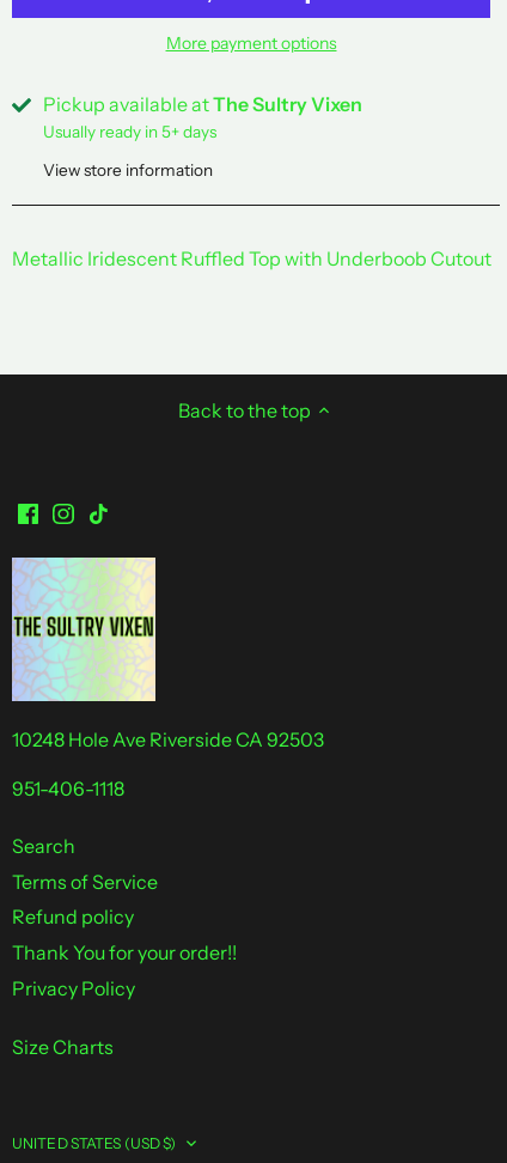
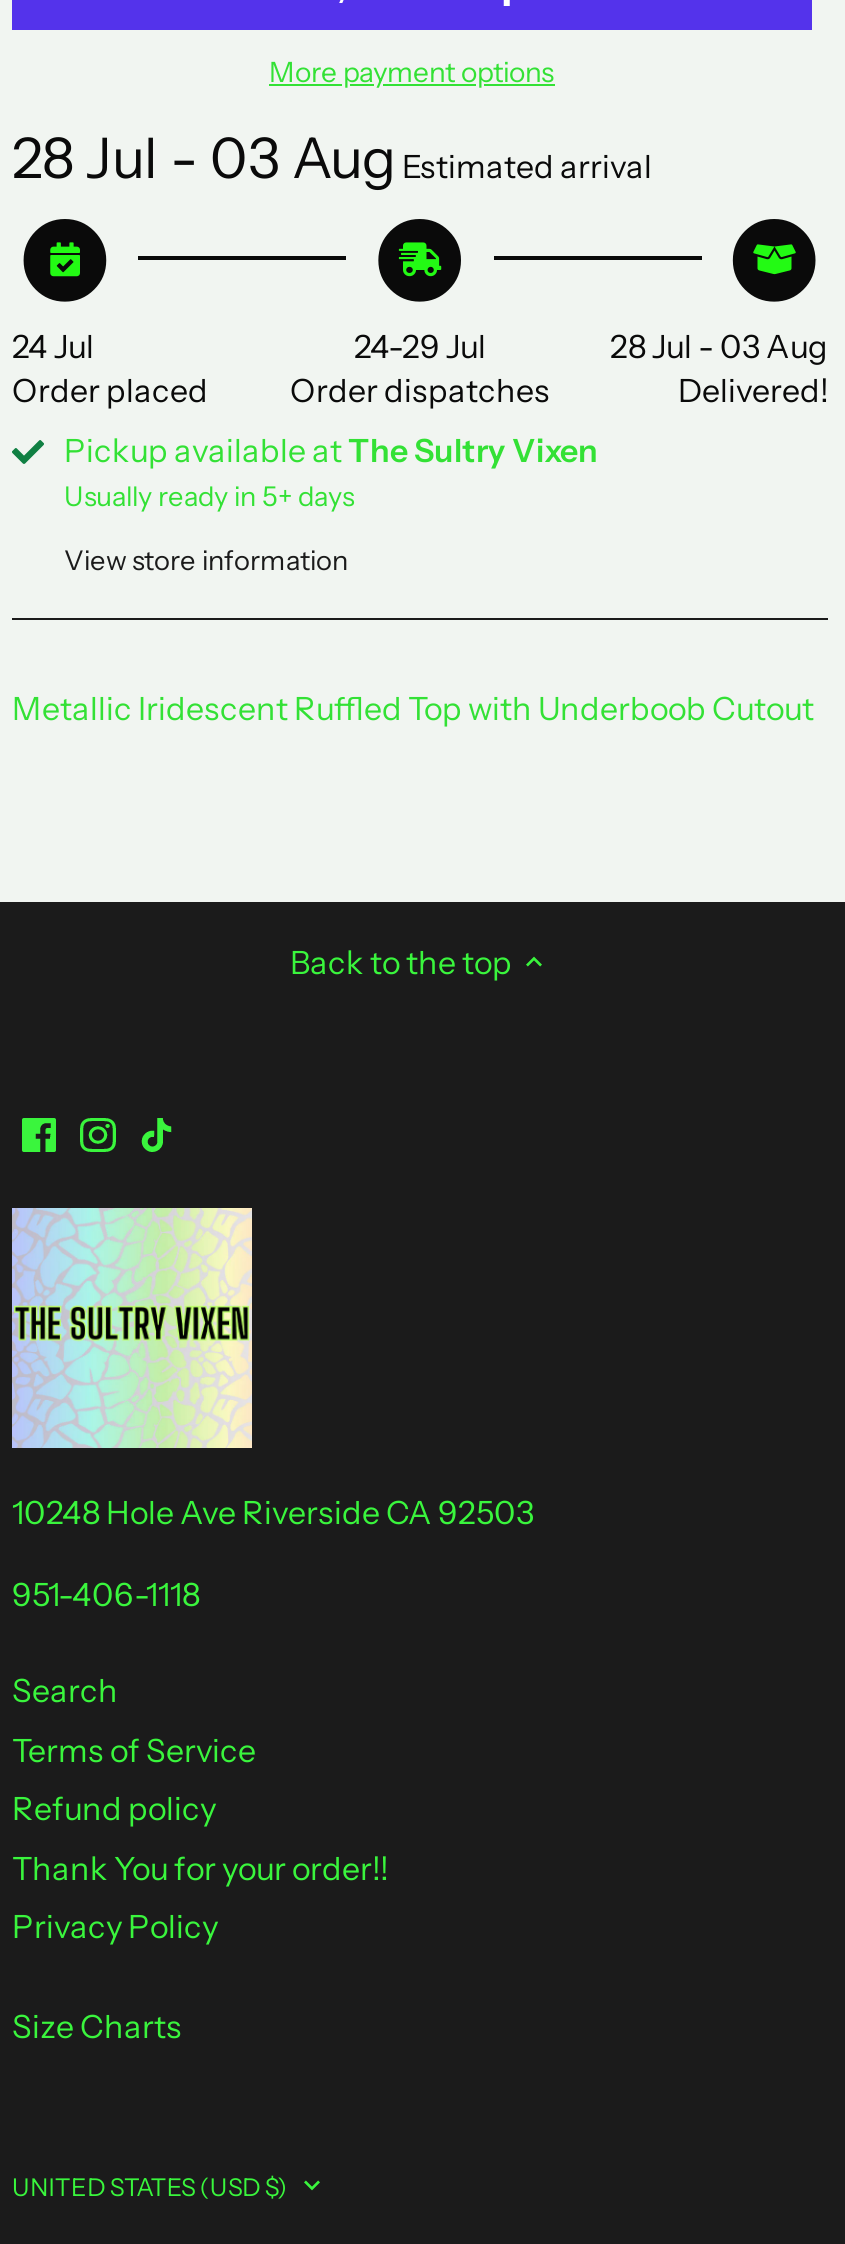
none -> [12,124,652,409] [image] | 28 Jul - 03 Aug Estimated arrival | 24 Jul | Order placed
none -> [290,216,550,409] [image] | 24-29 Jul | Order dispatches
none -> [610,216,828,409] [image] | 28 Jul - 03 Aug | Delivered!

